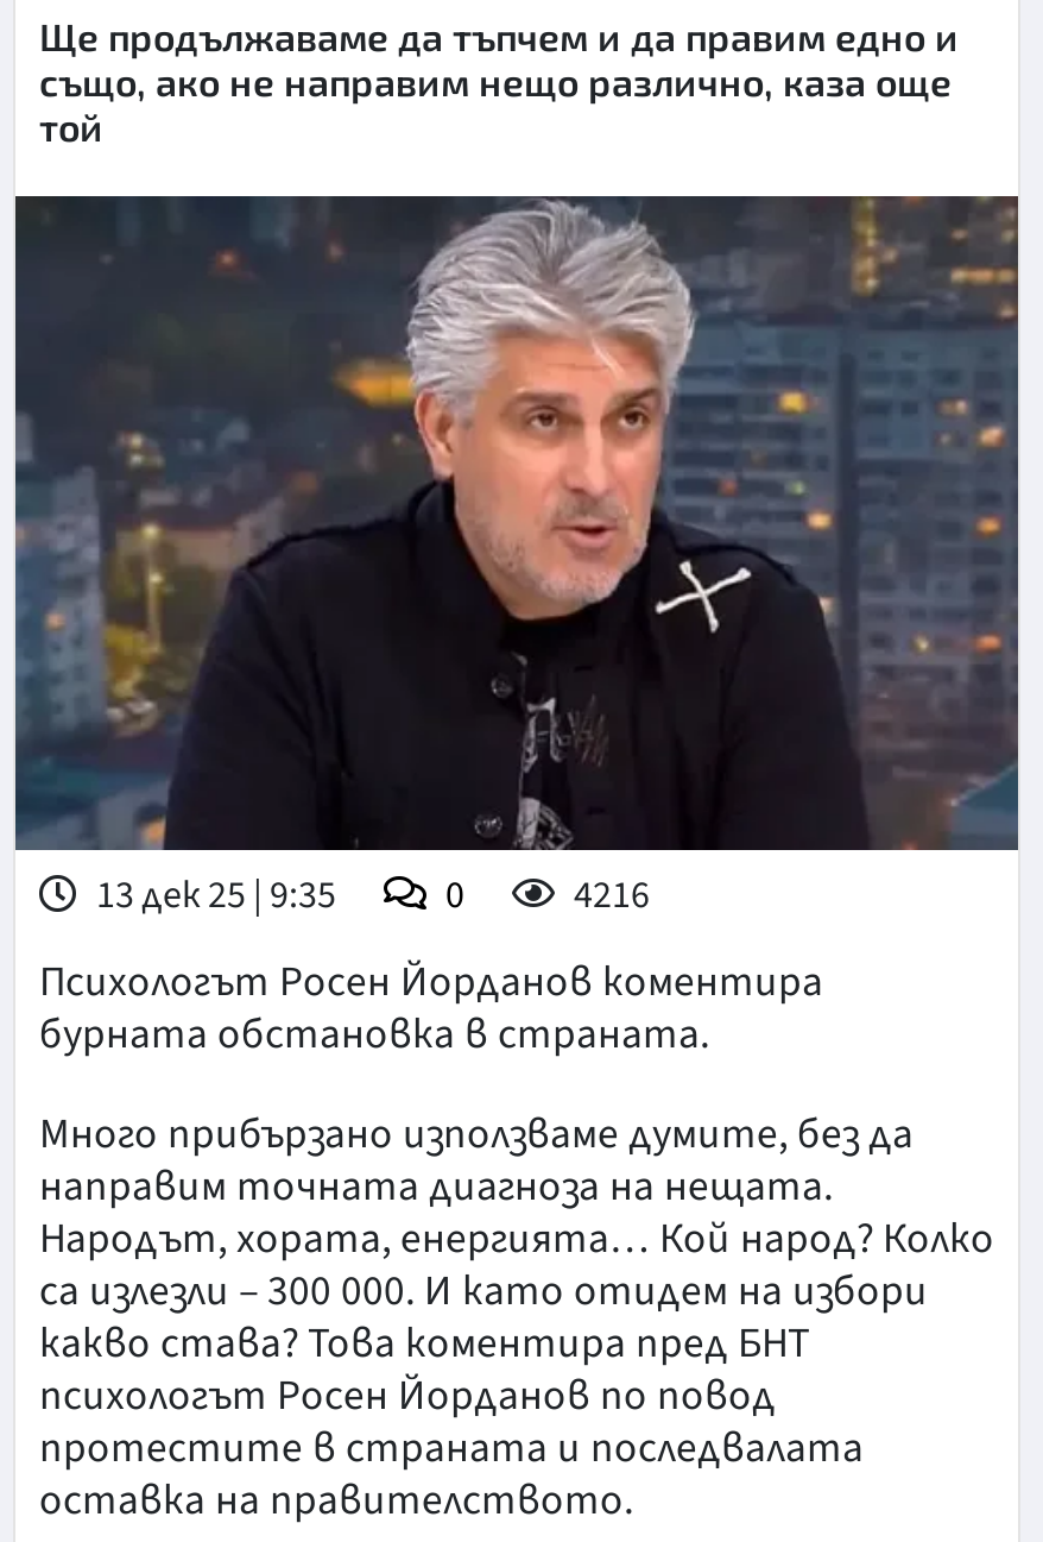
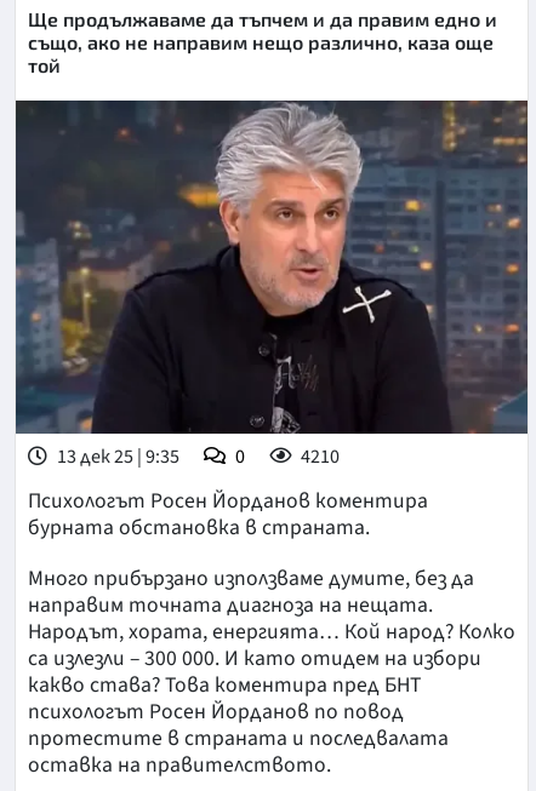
[567,870,650,922] 4216 -> [297,444,340,470] 4210

